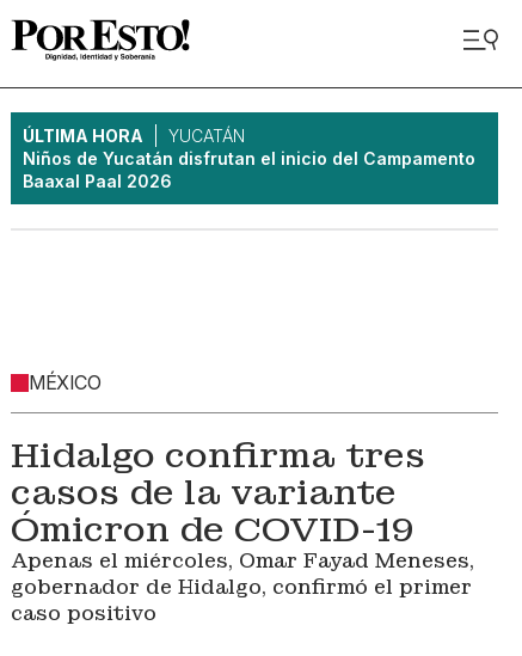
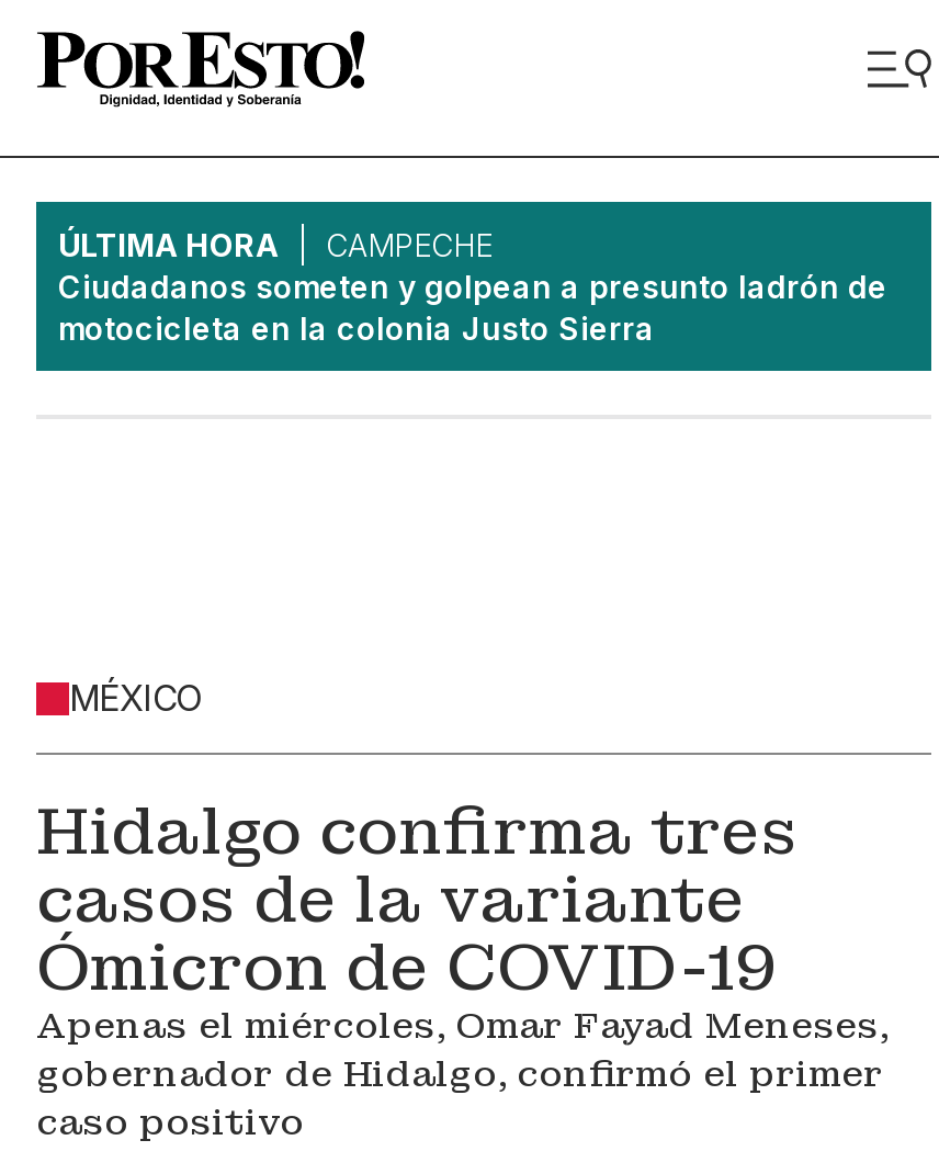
[23,125,475,191] YUCATÁN | Niños de Yucatán disfrutan el inicio del Campamento | Baaxal Paal 2026 -> [58,226,887,347] CAMPECHE | Ciudadanos someten y golpean a presunto ladrón de | motocicleta en la colonia Justo Sierra

